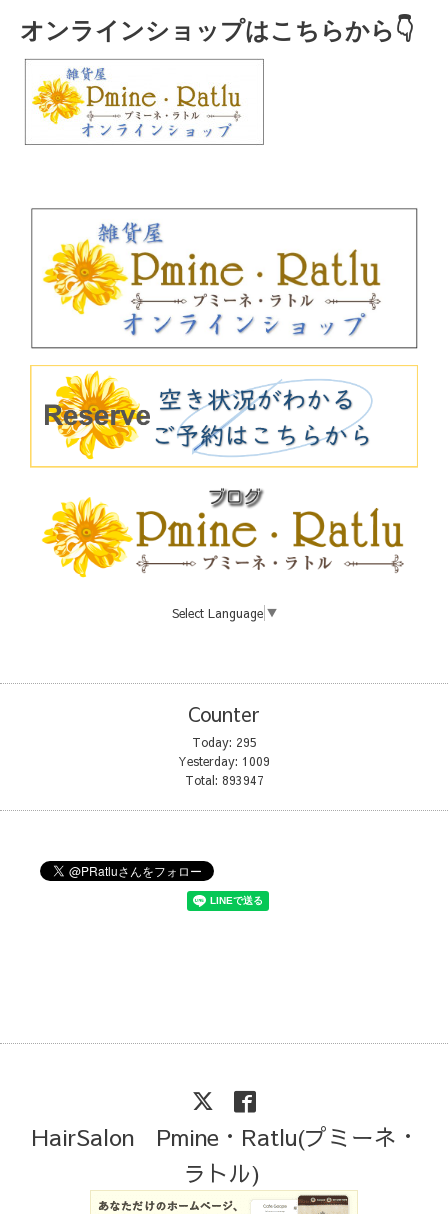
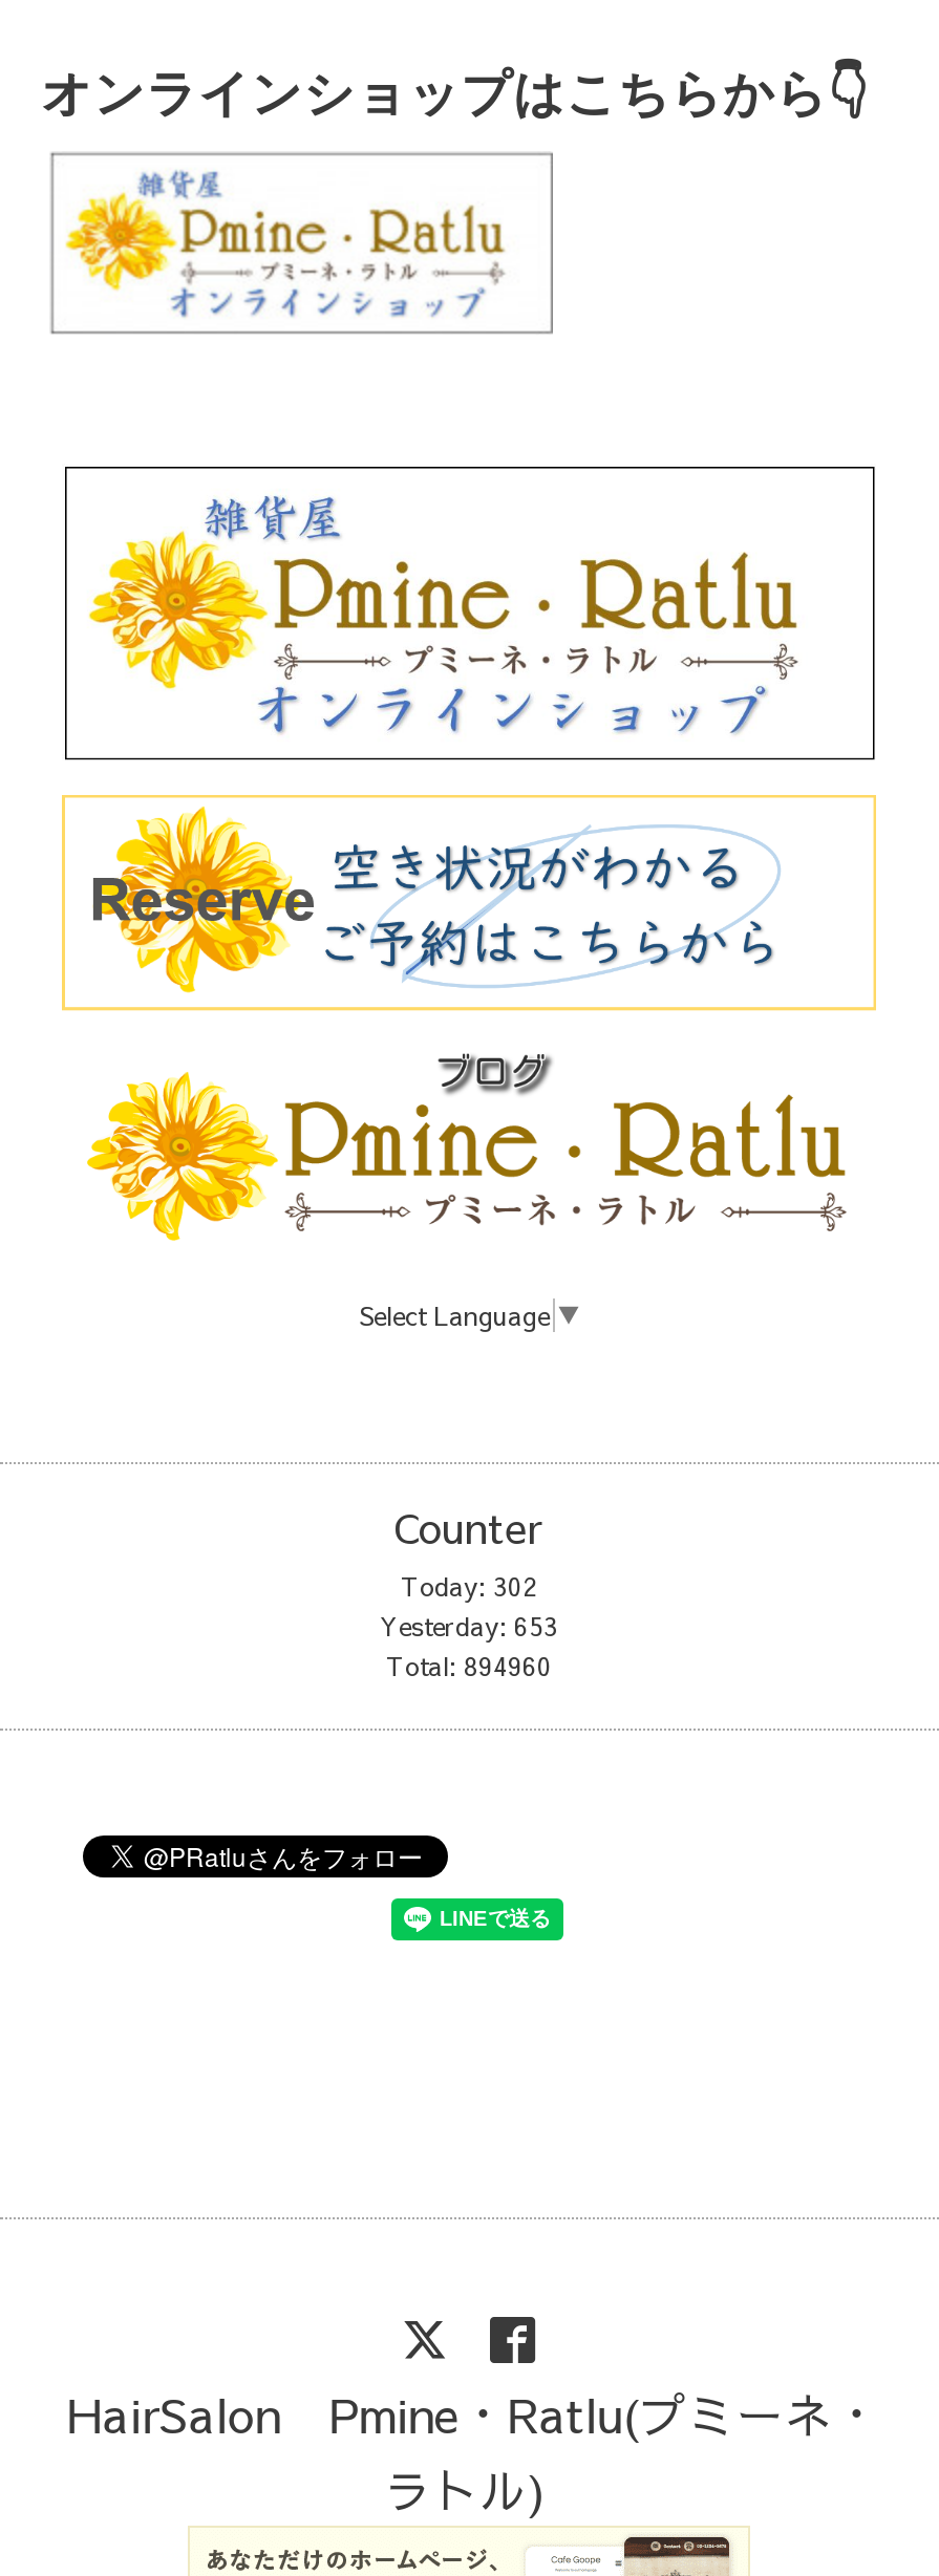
[191,734,256,750] Today: 295 -> [401,1570,537,1603] Today: 302
[178,753,270,769] Yesterday: 1009 -> [380,1609,558,1643] Yesterday: 653
[184,772,263,788] Total: 893947 -> [386,1649,552,1683] Total: 894960

